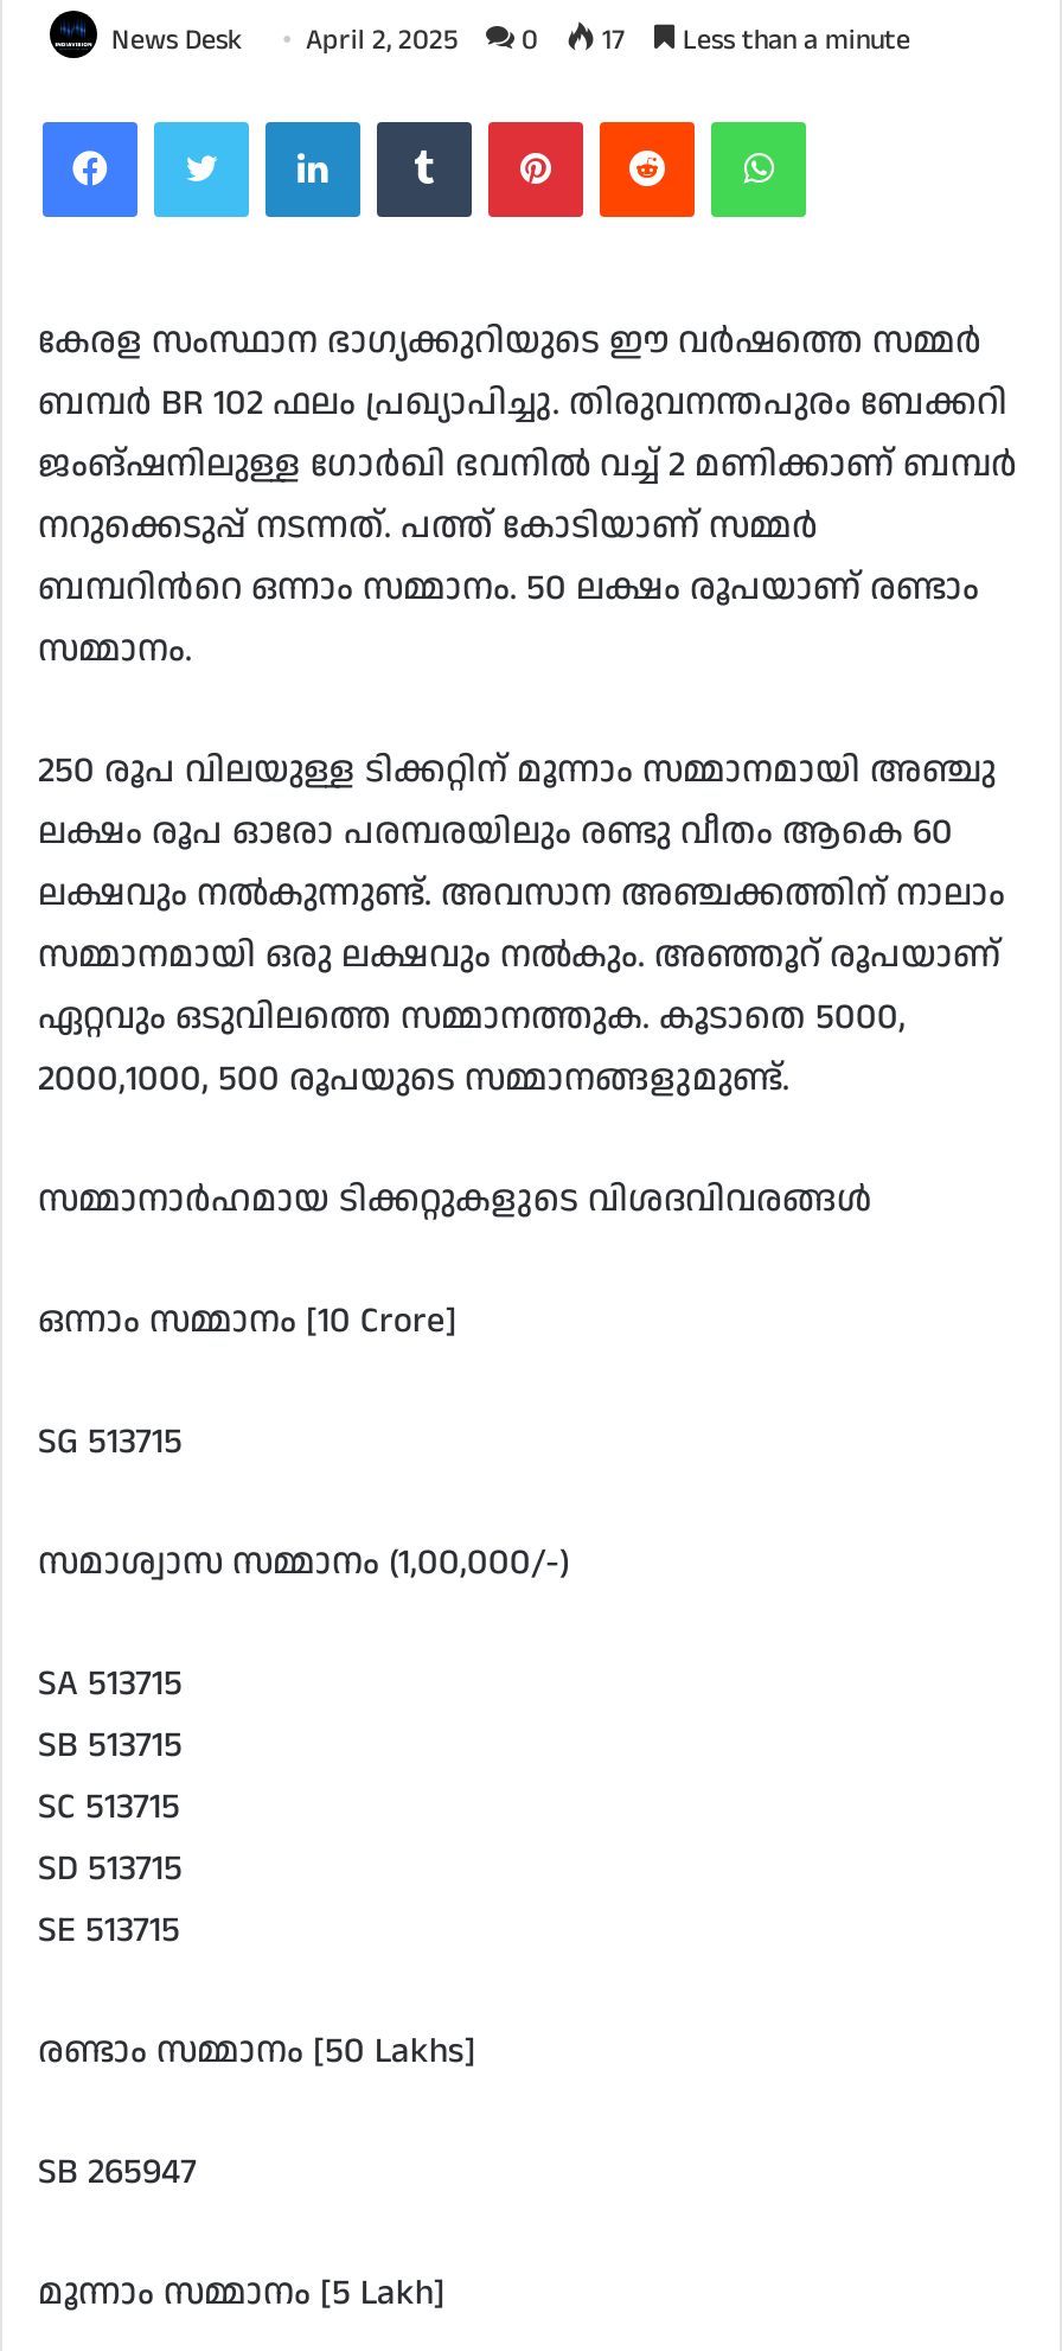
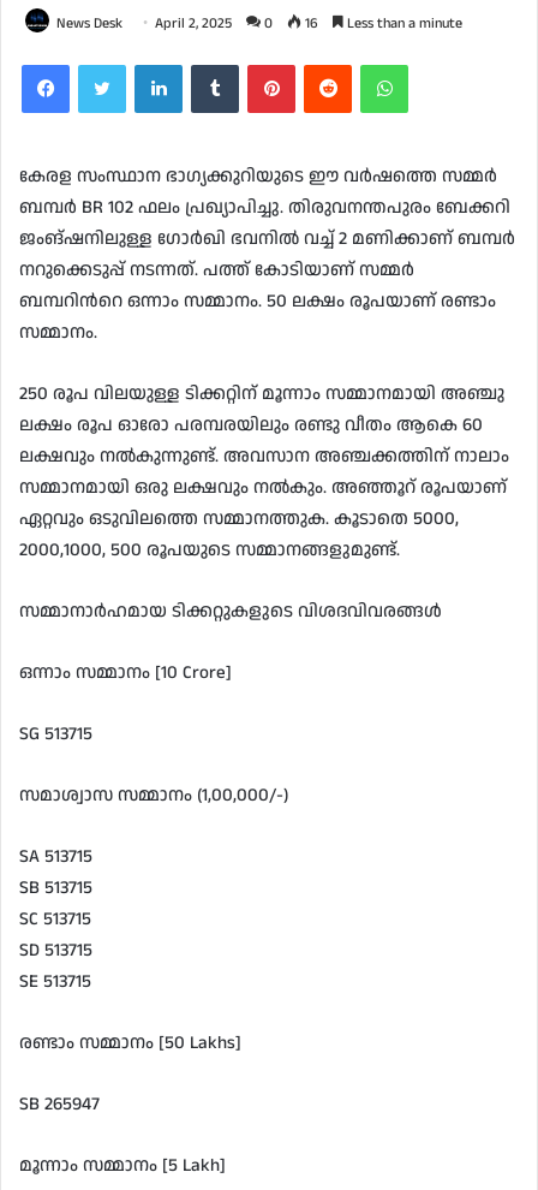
[111,19,910,60] News Desk April 2, 2025 0 17 Less than a minute -> [56,13,462,33] News Desk April 2, 2025 0 16 Less than a minute

